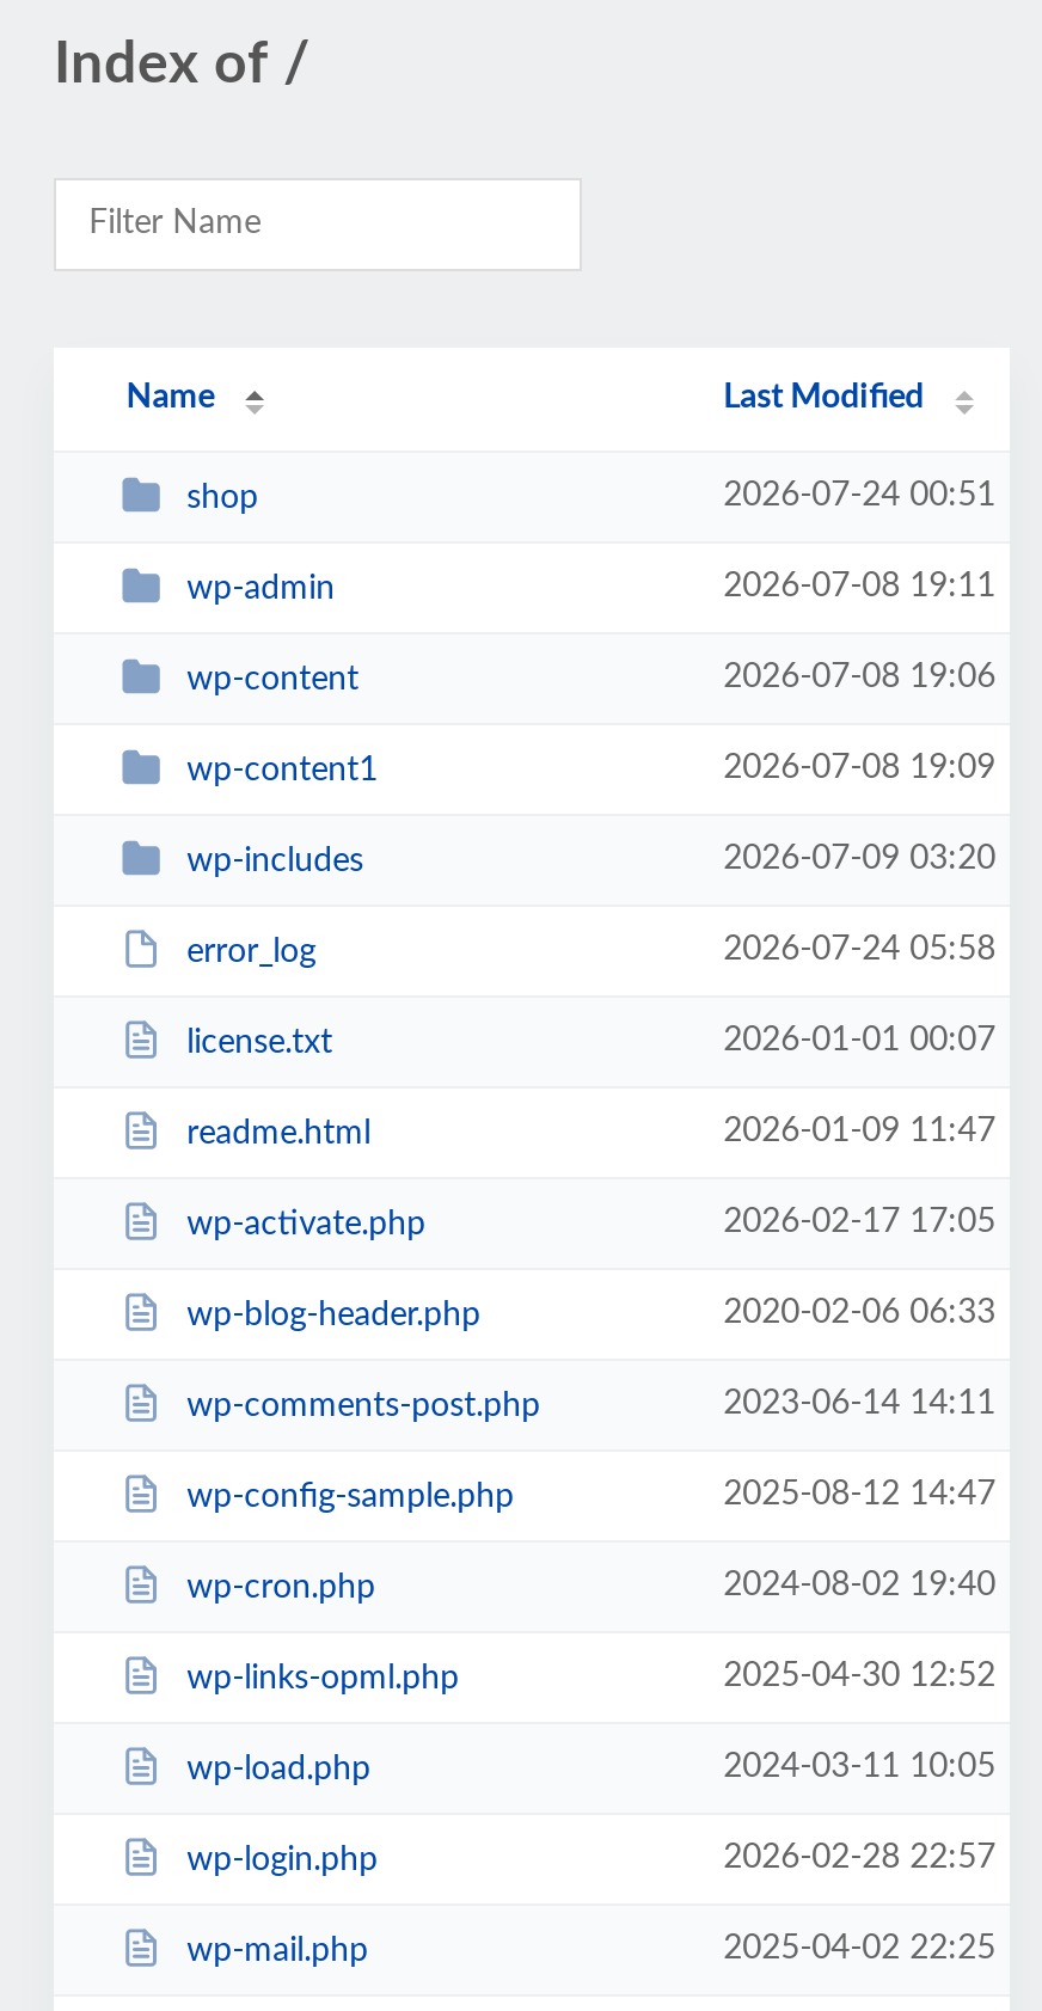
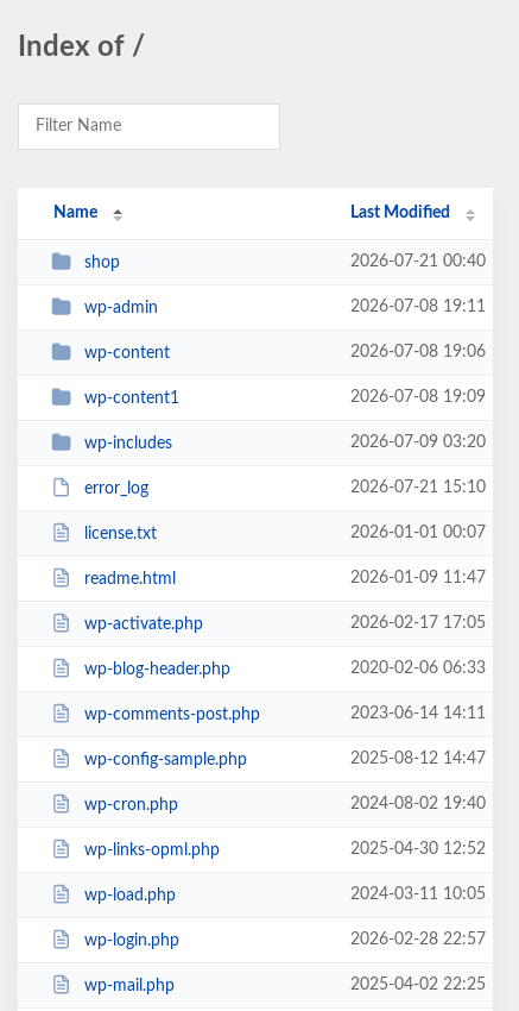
[723,479,996,513] 2026-07-24 00:51 -> [350,253,486,270] 2026-07-21 00:40
[723,933,996,967] 2026-07-24 05:58 -> [350,479,486,496] 2026-07-21 15:10

